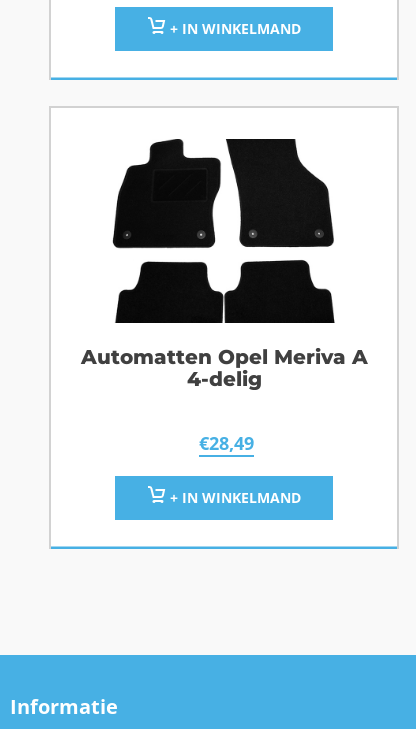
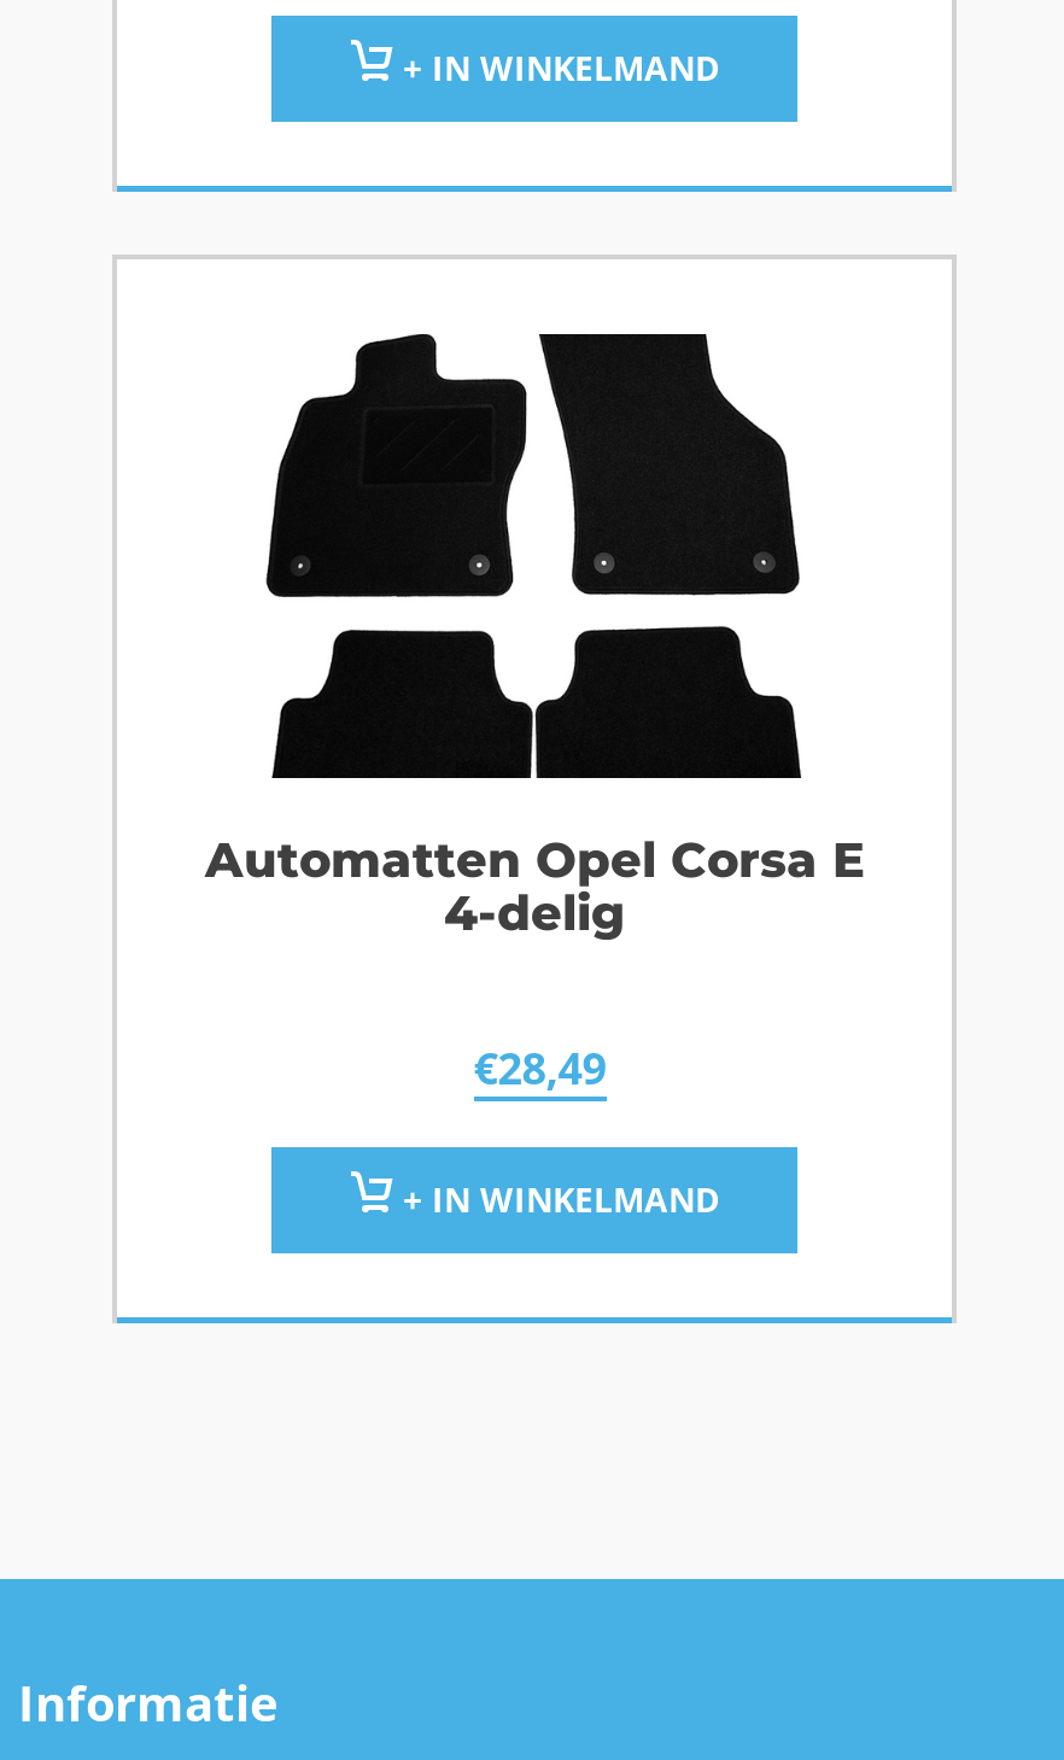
[80,345,367,369] Automatten Opel Meriva A -> [205,832,864,890] Automatten Opel Corsa E

